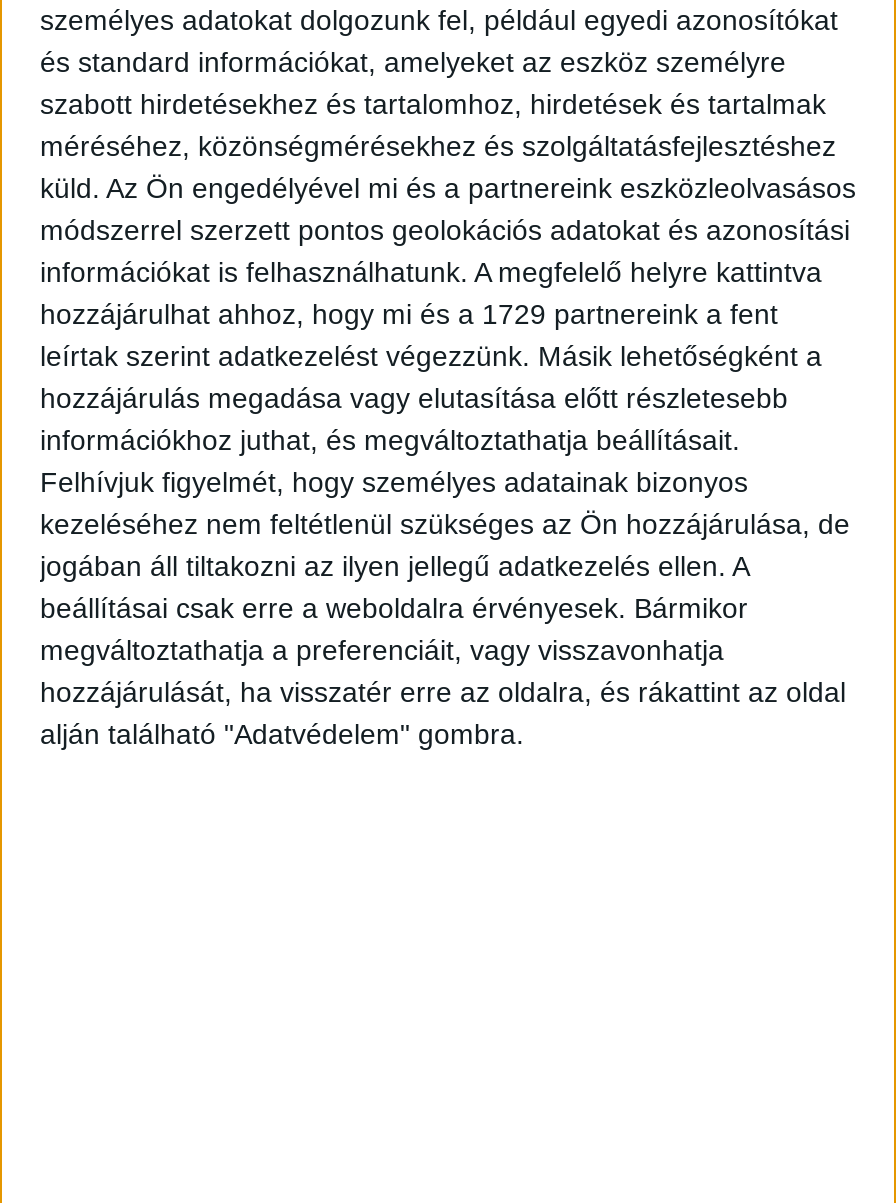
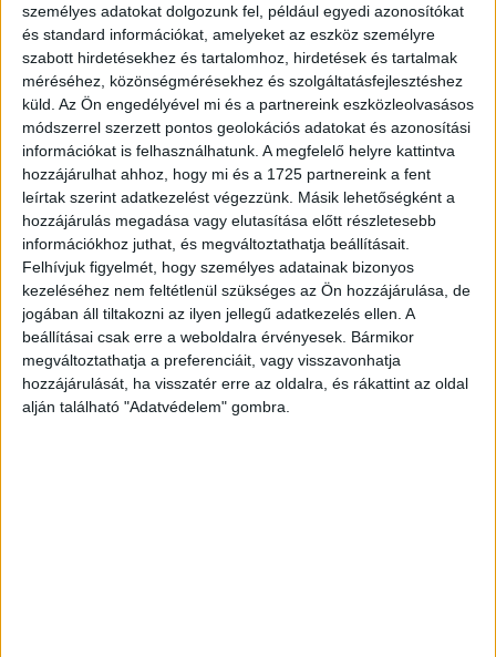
[40,299,778,331] hozzájárulhat ahhoz, hogy mi és a 1729 partnereink a fent -> [22,165,431,183] hozzájárulhat ahhoz, hogy mi és a 1725 partnereink a fent

